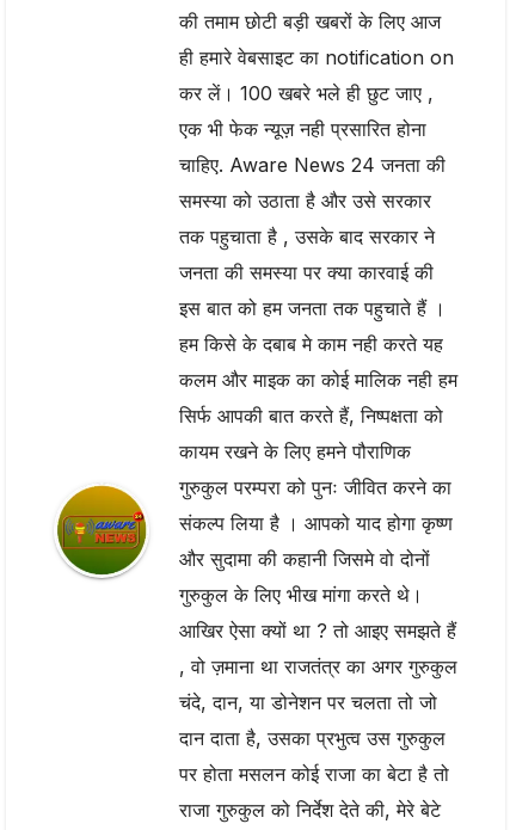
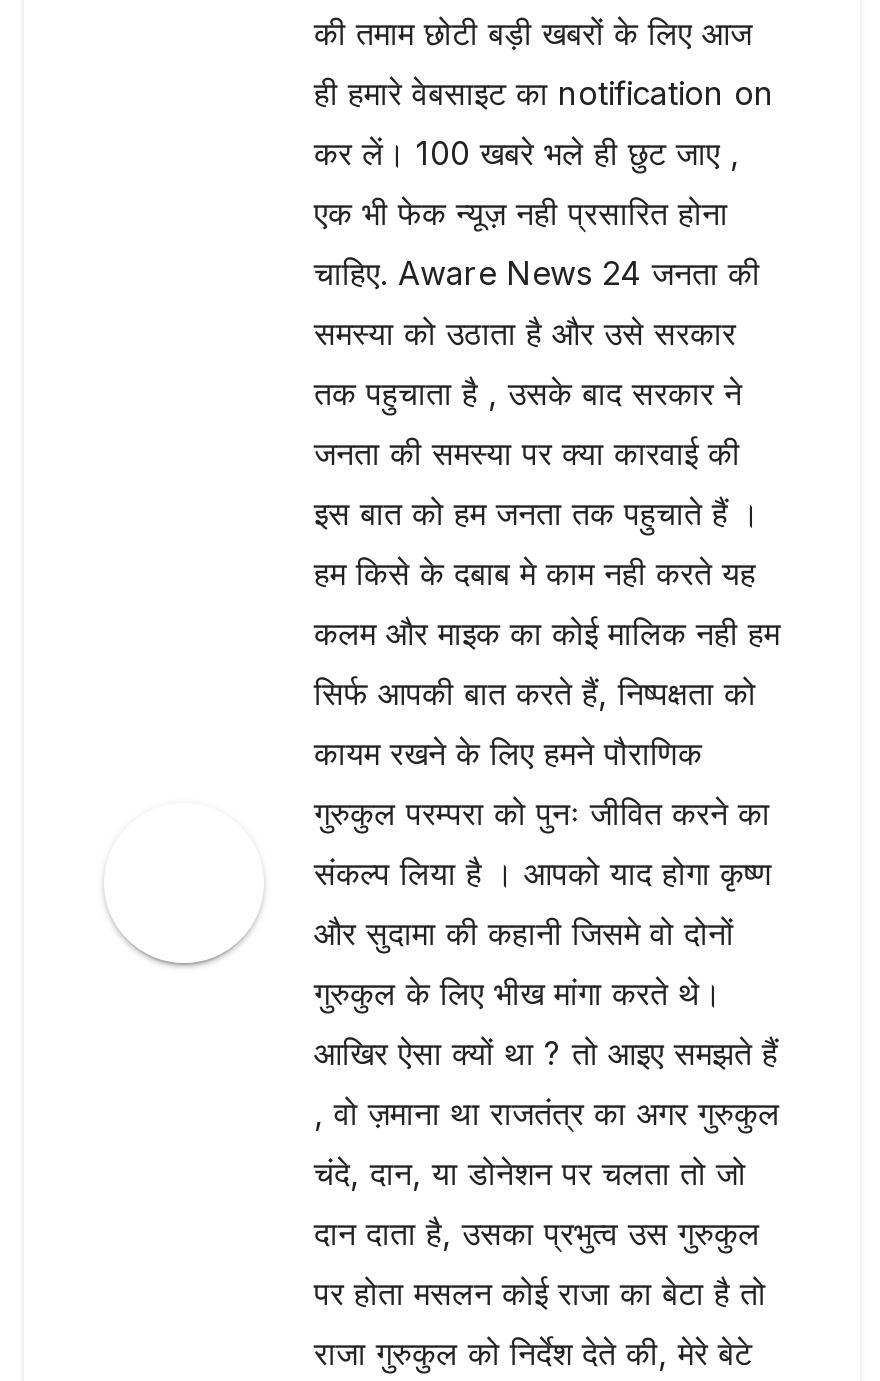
[56,484,148,576] [image] -> none

